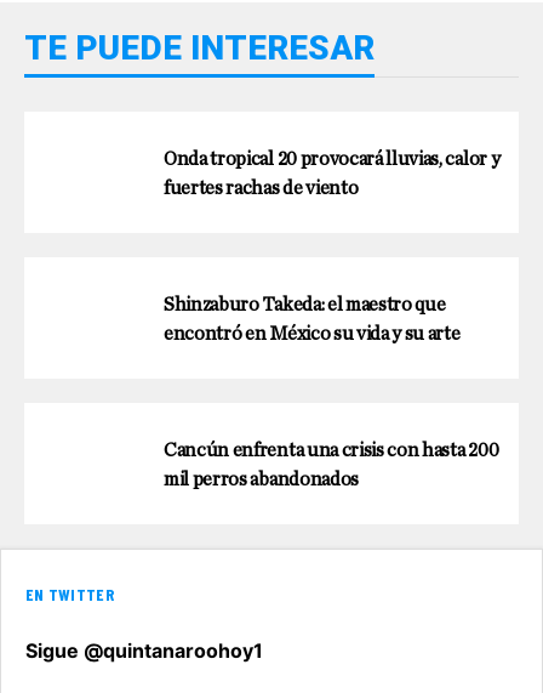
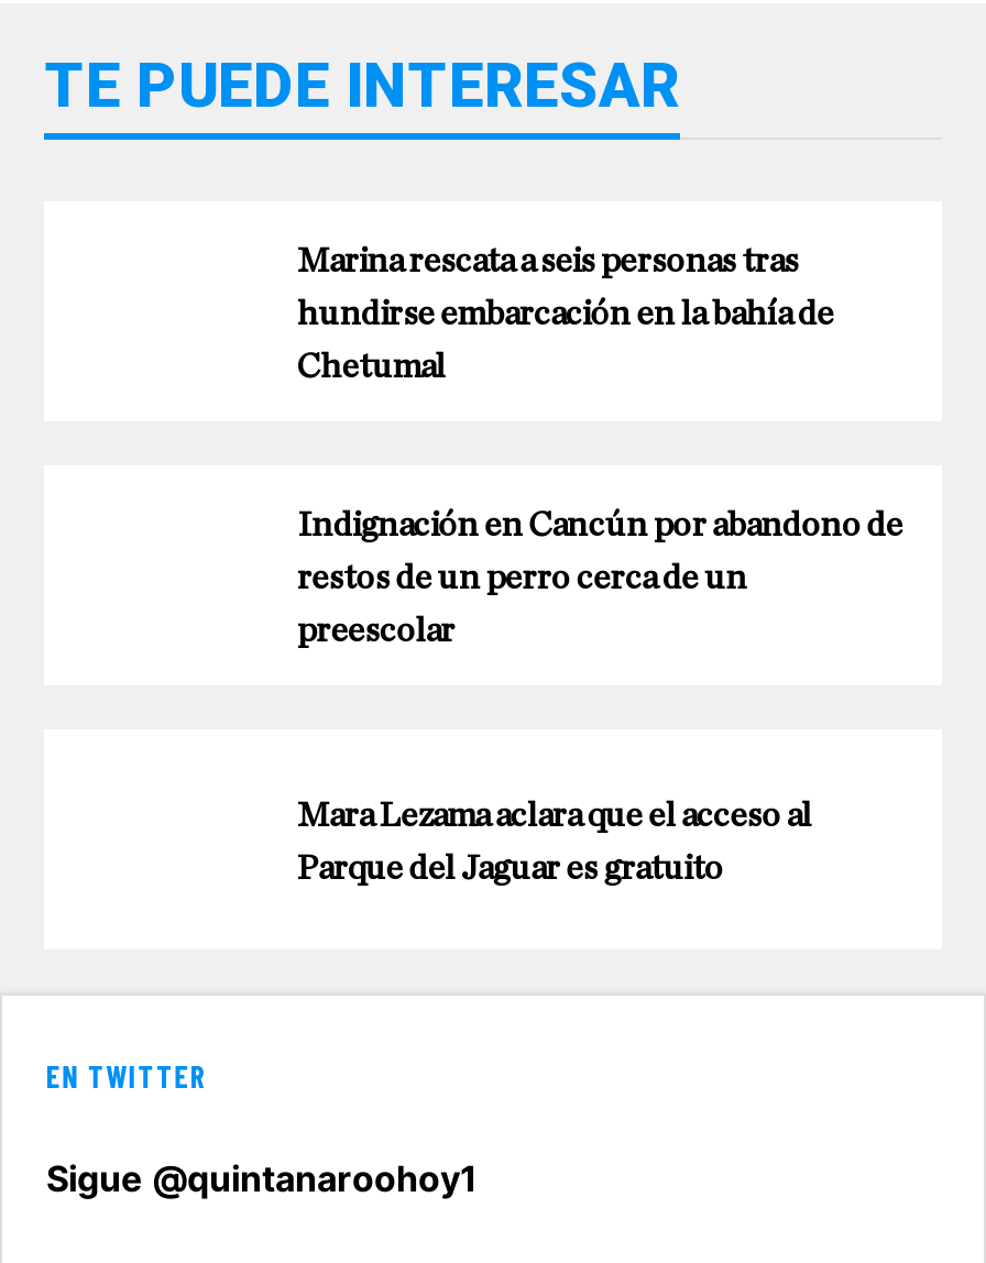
[164,149,500,197] Onda tropical 20 provocará lluvias, calor y | fuertes rachas de viento -> [297,242,834,383] Marina rescata a seis personas tras | hundirse embarcación en la bahía de | Chetumal
[164,295,460,343] Shinzaburo Takeda: el maestro que | encontró en México su vida y su arte -> [297,507,903,647] Indignación en Cancún por abandono de | restos de un perro cerca de un | preescolar
[164,440,498,489] Cancún enfrenta una crisis con hasta 200 | mil perros abandonados -> [297,797,812,885] Mara Lezama aclara que el acceso al | Parque del Jaguar es gratuito

